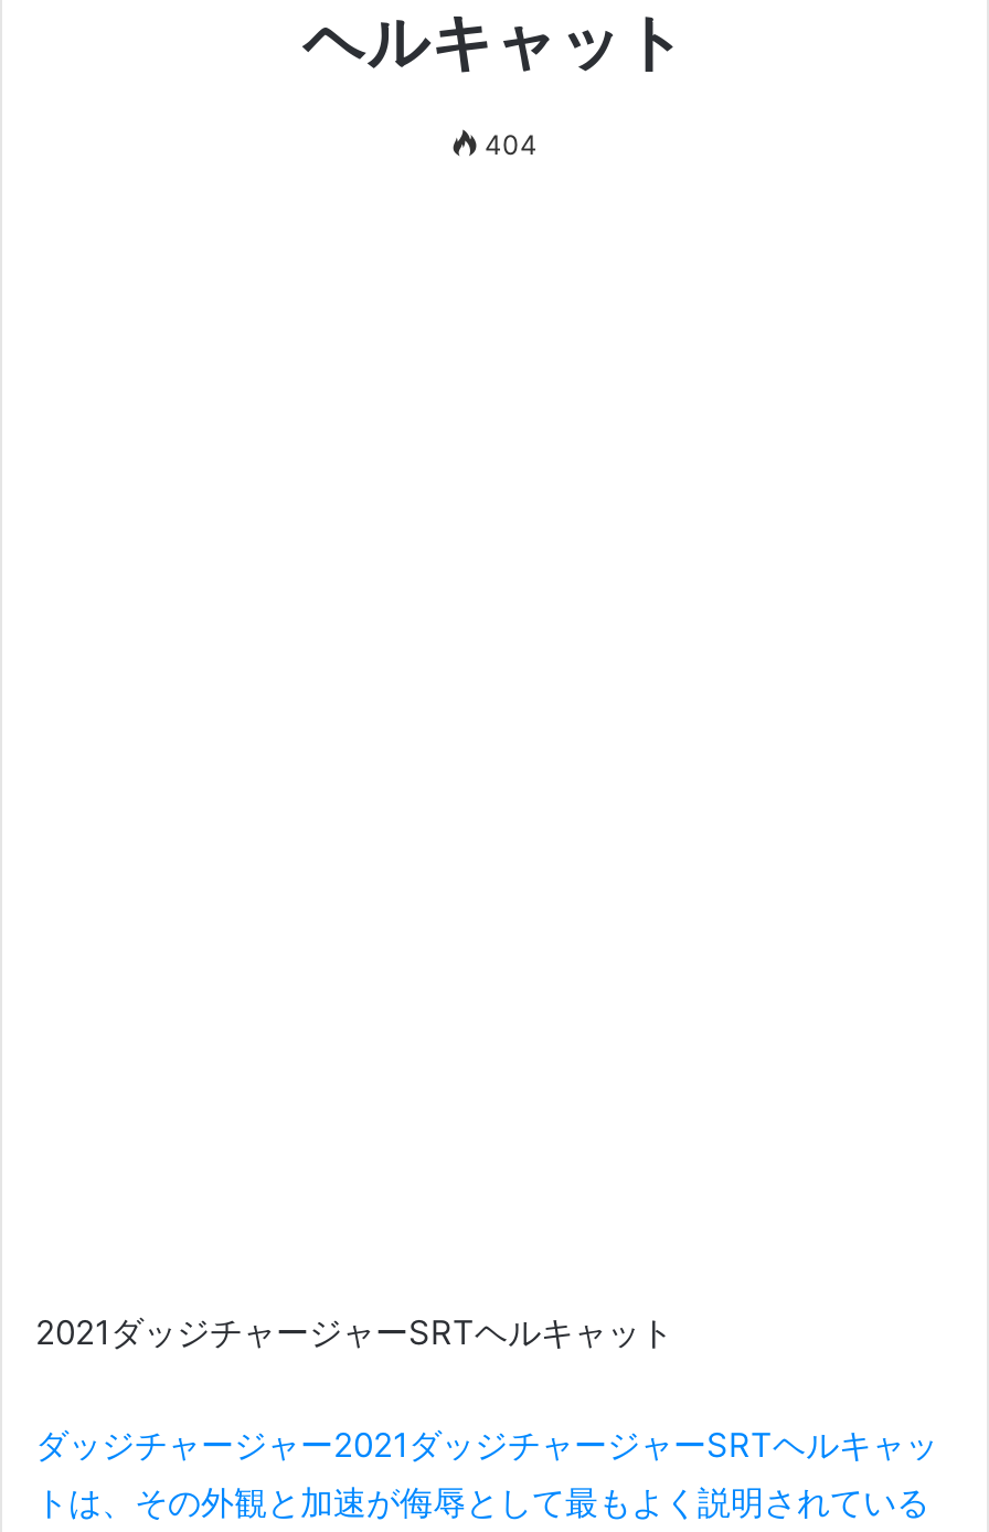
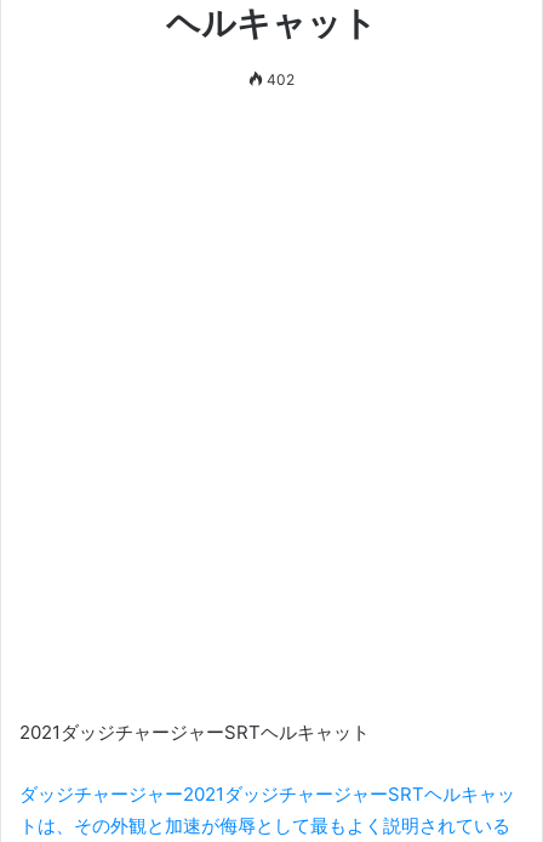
[478,128,538,162] 404 -> [263,71,295,89] 402

